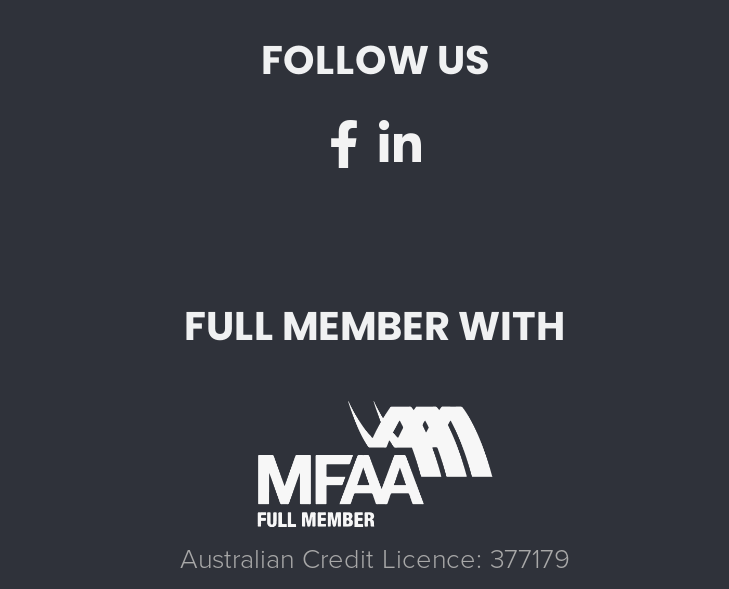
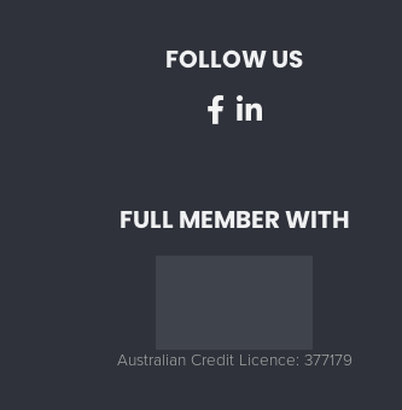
[255,404,493,528] [image] -> none

